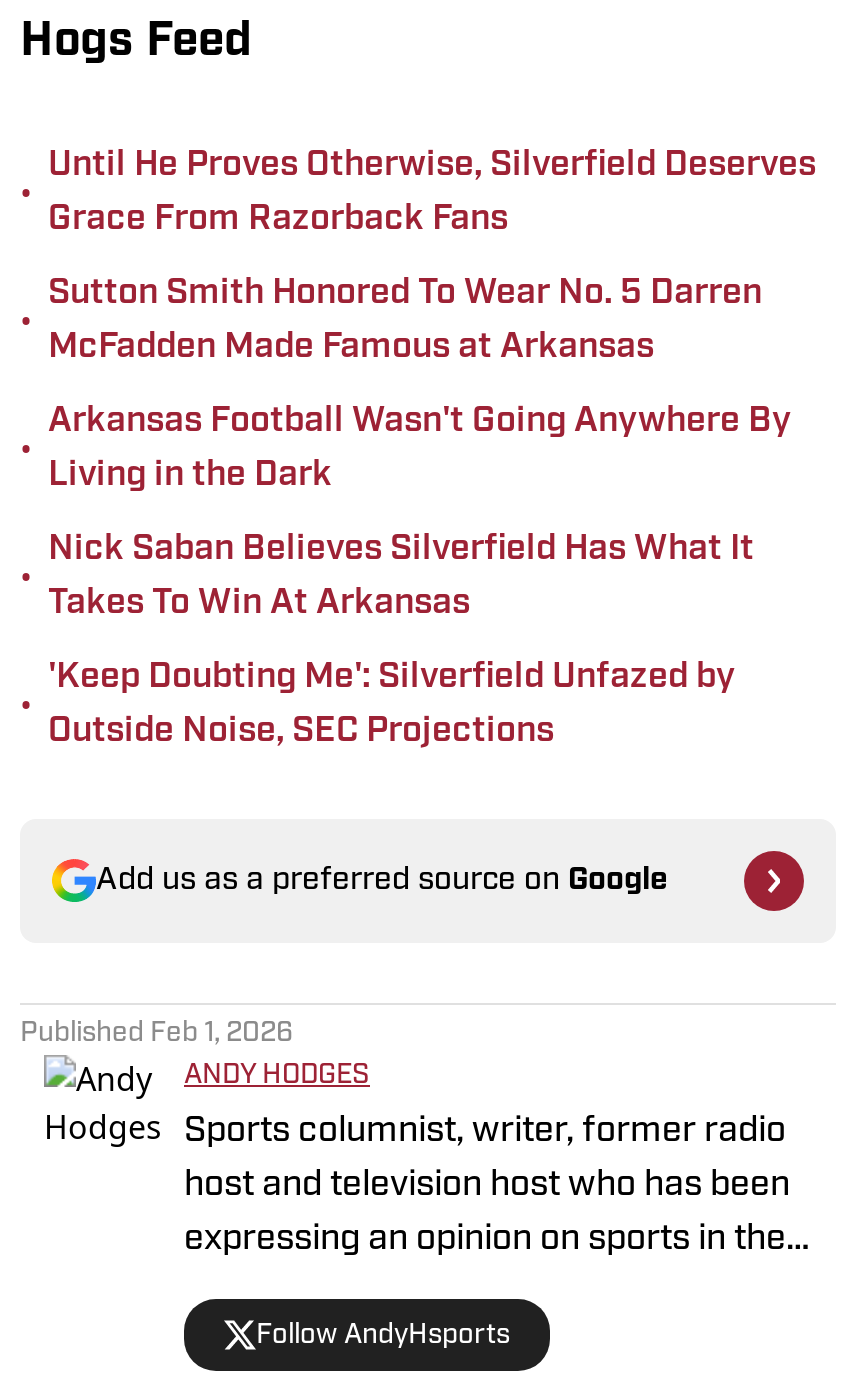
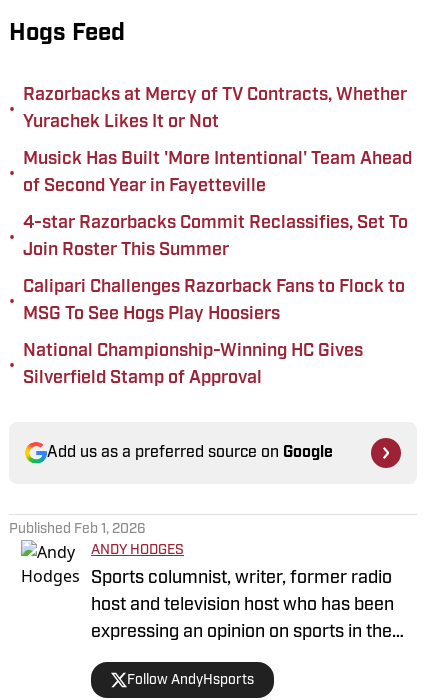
[48,147,816,239] Until He Proves Otherwise, Silverfield Deserves | Grace From Razorback Fans -> [23,86,407,132] Razorbacks at Mercy of TV Contracts, Whether | Yurachek Likes It or Not
[48,275,762,367] Sutton Smith Honored To Wear No. 5 Darren | McFadden Made Famous at Arkansas -> [23,150,412,196] Musick Has Built 'More Intentional' Team Ahead | of Second Year in Fayetteville
[48,403,792,495] Arkansas Football Wasn't Going Anywhere By | Living in the Dark -> [23,214,408,260] 4-star Razorbacks Commit Reclassifies, Set To | Join Roster This Summer
[48,531,754,623] Nick Saban Believes Silverfield Has What It | Takes To Win At Arkansas -> [23,278,405,324] Calipari Challenges Razorback Fans to Flock to | MSG To See Hogs Play Hoosiers
[48,659,736,751] 'Keep Doubting Me': Silverfield Unfazed by | Outside Noise, SEC Projections -> [23,342,363,388] National Championship-Winning HC Gives | Silverfield Stamp of Approval

